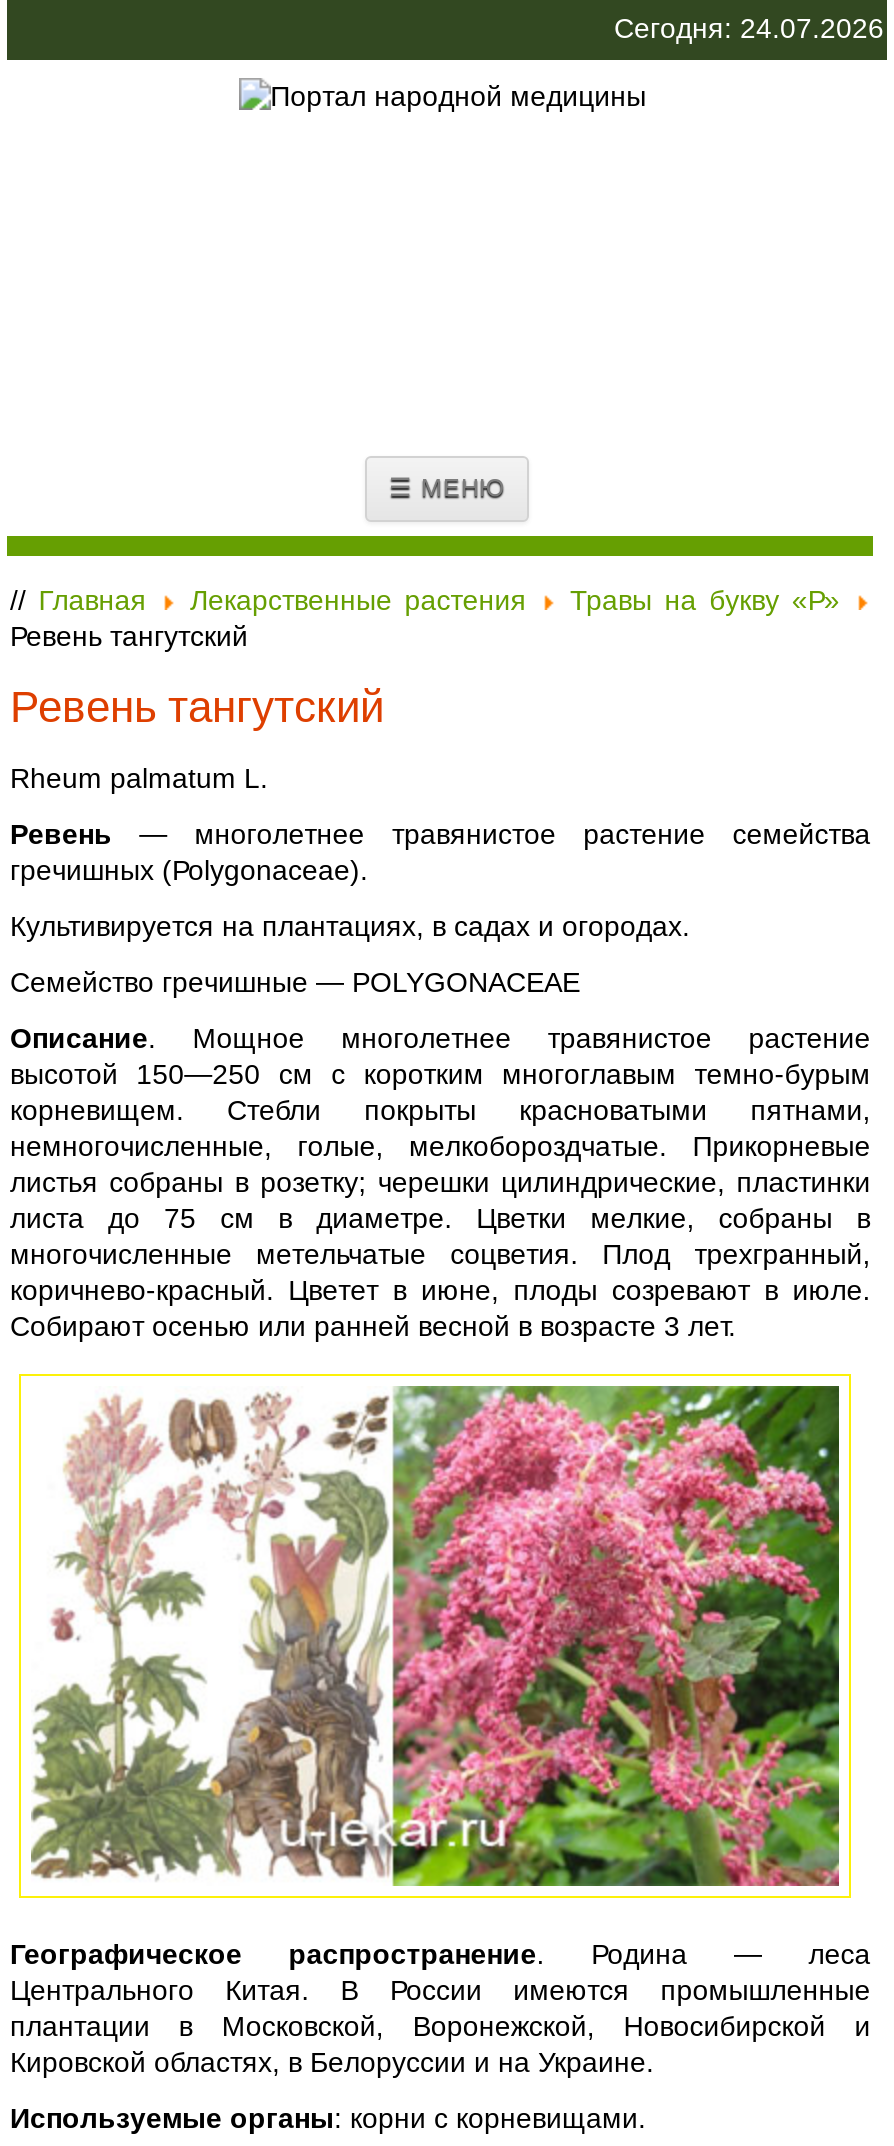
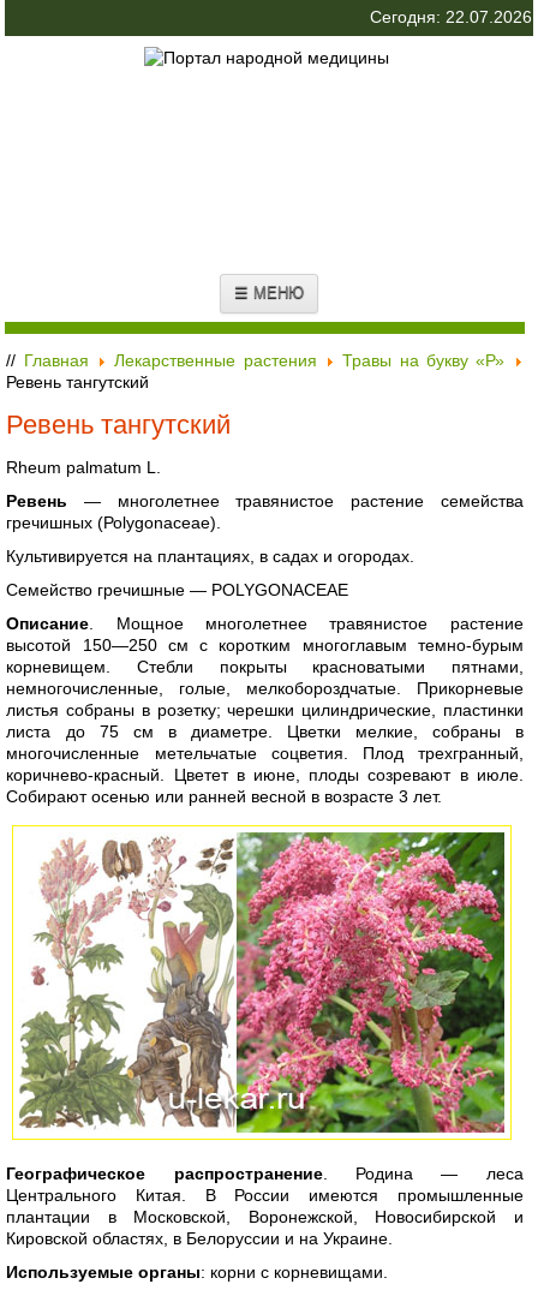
[614,12,884,44] Сегодня: 24.07.2026 -> [369,7,531,26] Сегодня: 22.07.2026

